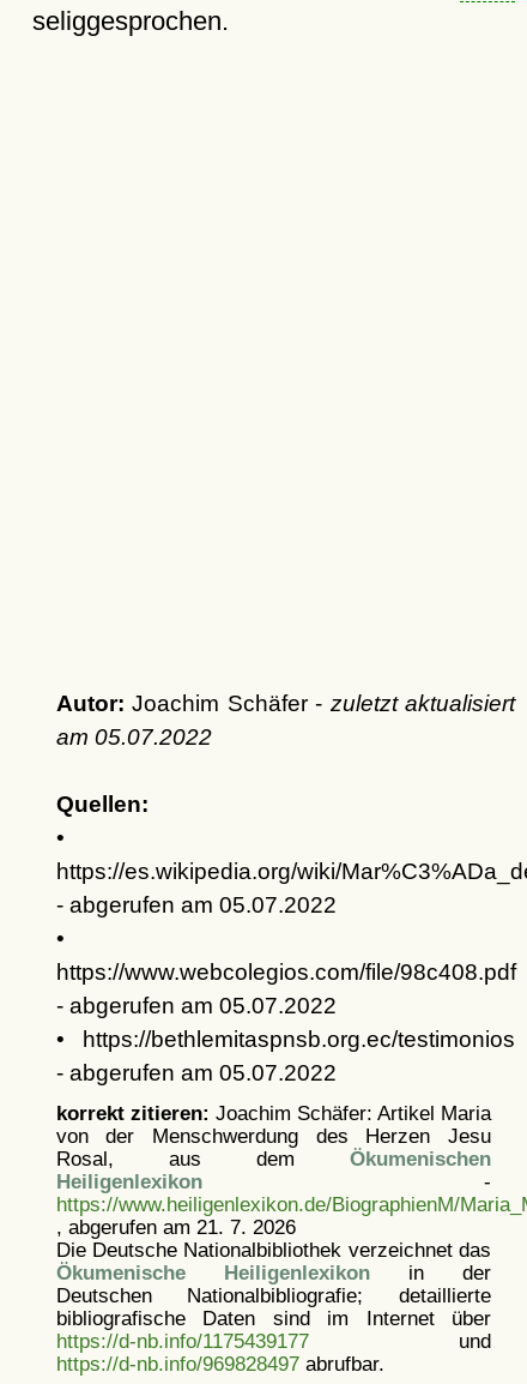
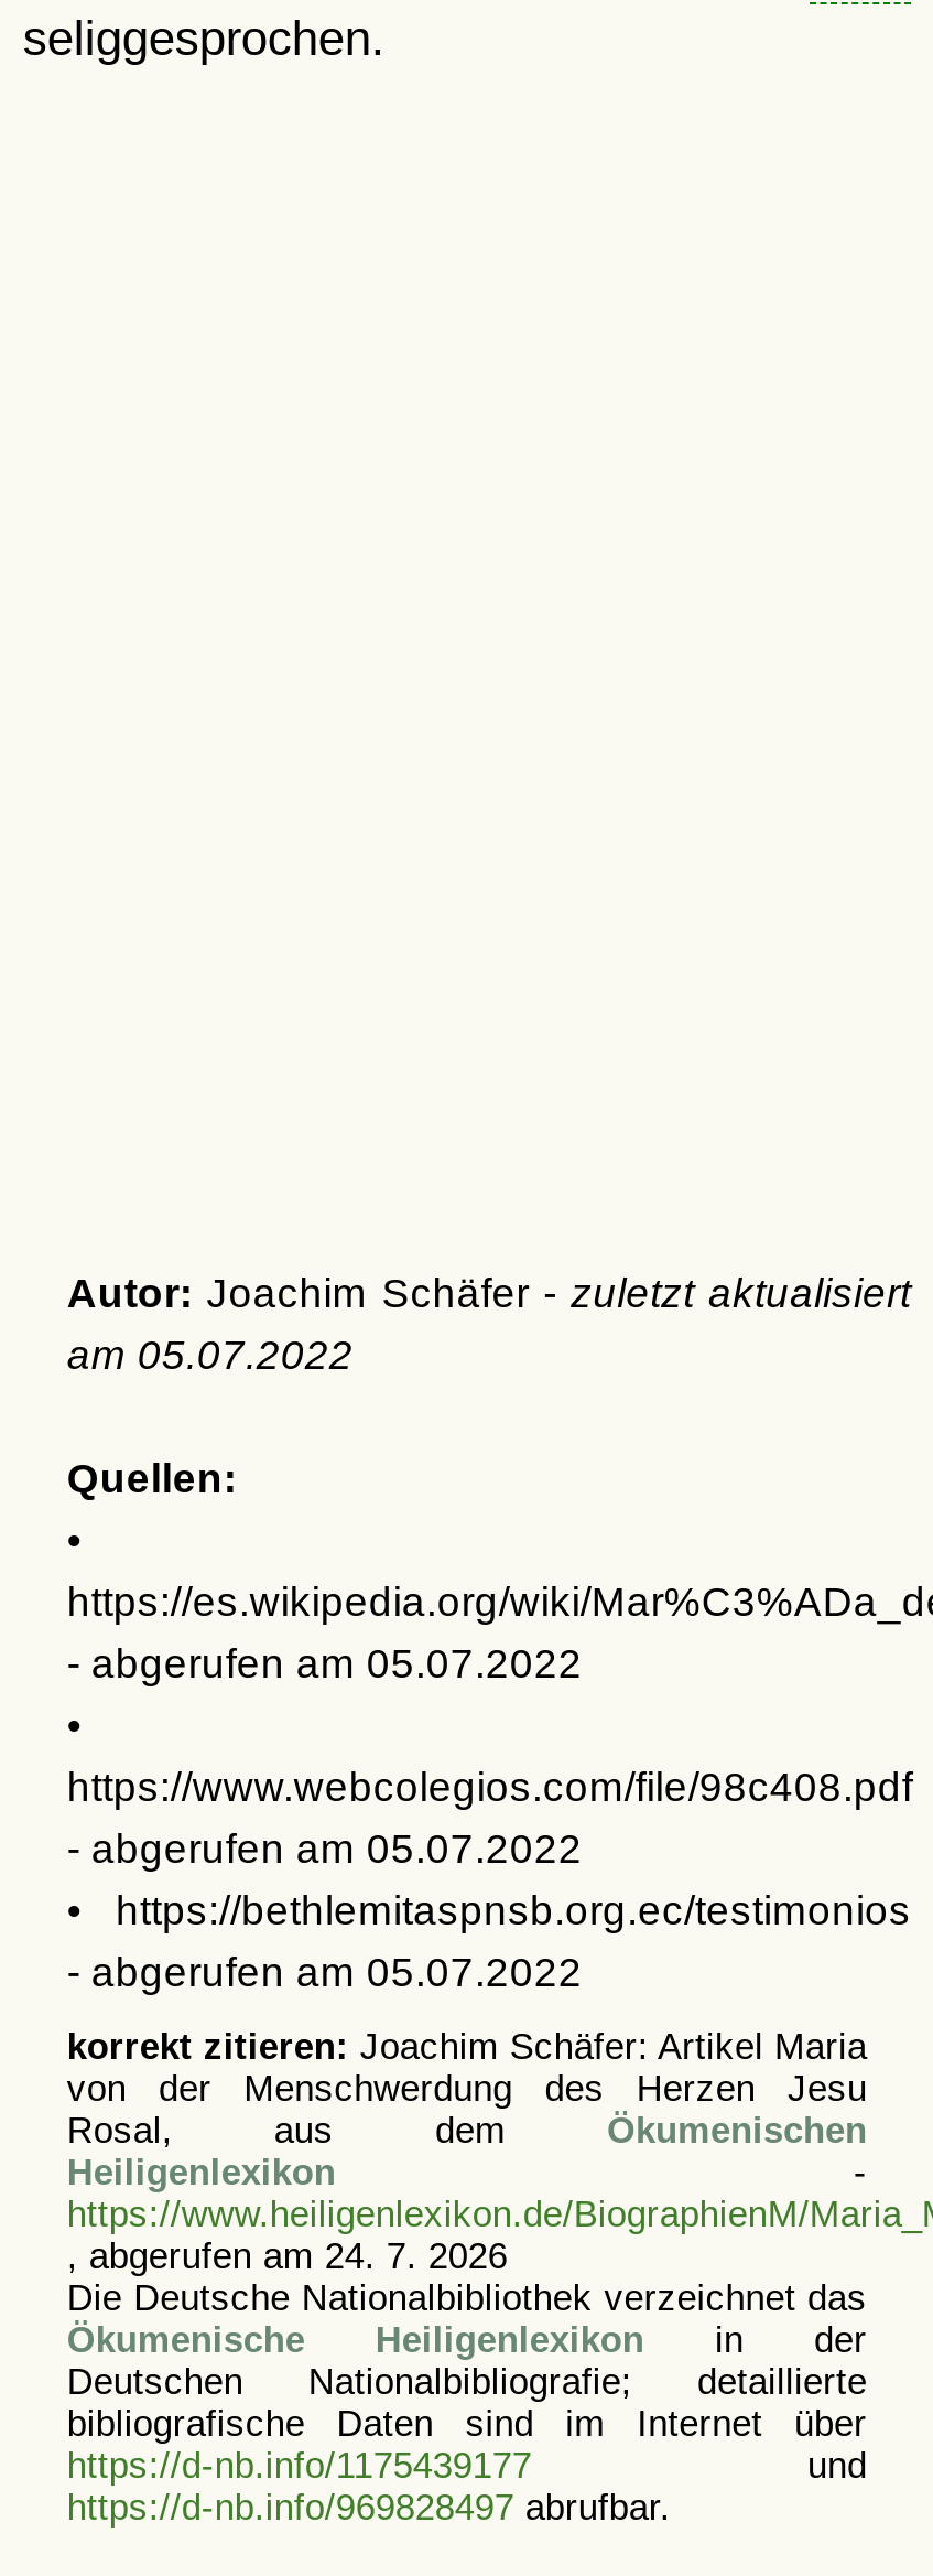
[56,1216,296,1237] , abgerufen am 21. 7. 2026 -> [67,2235,507,2274] , abgerufen am 24. 7. 2026

